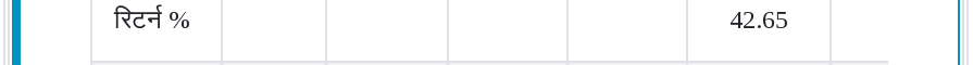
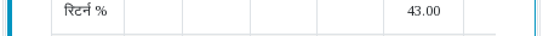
[729,4,788,35] 42.65 -> [407,2,440,19] 43.00

